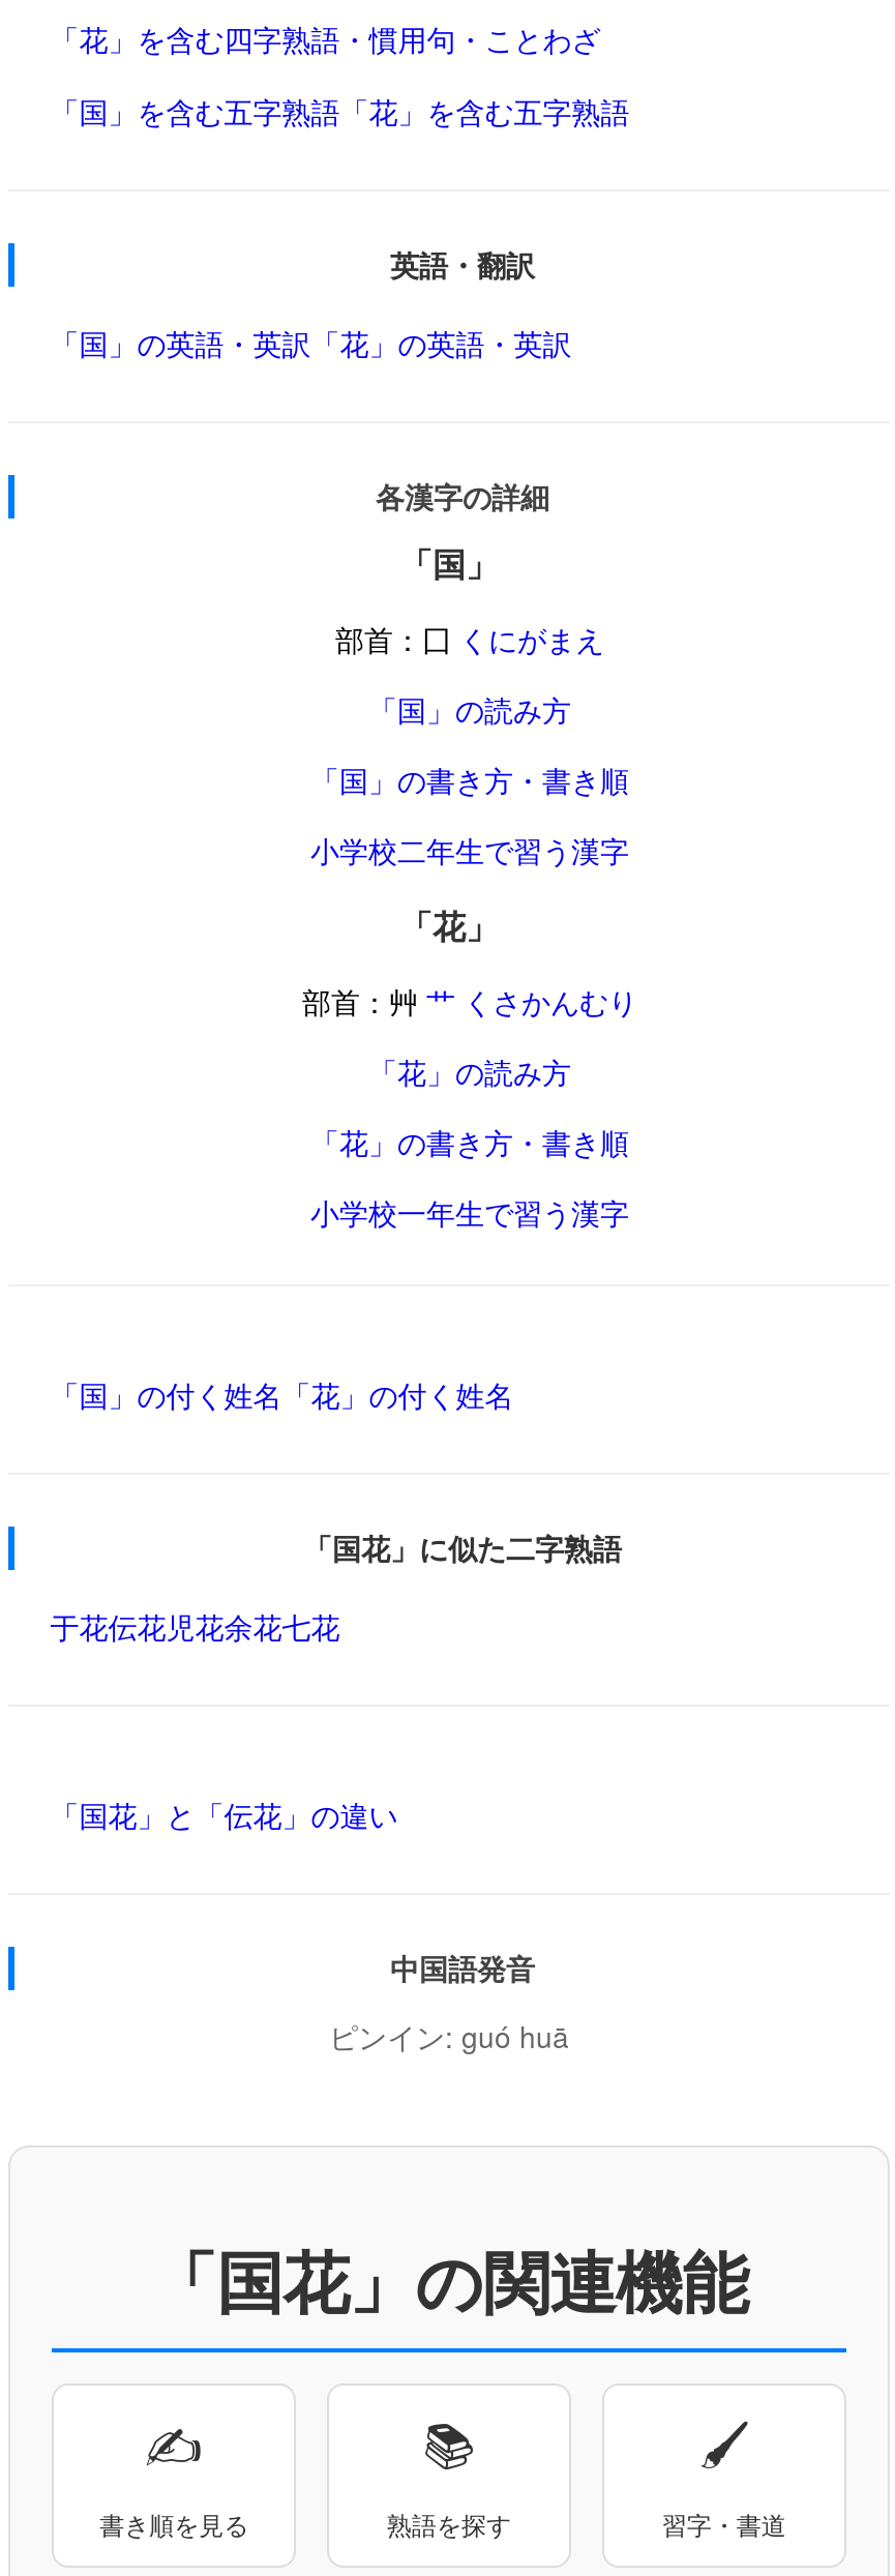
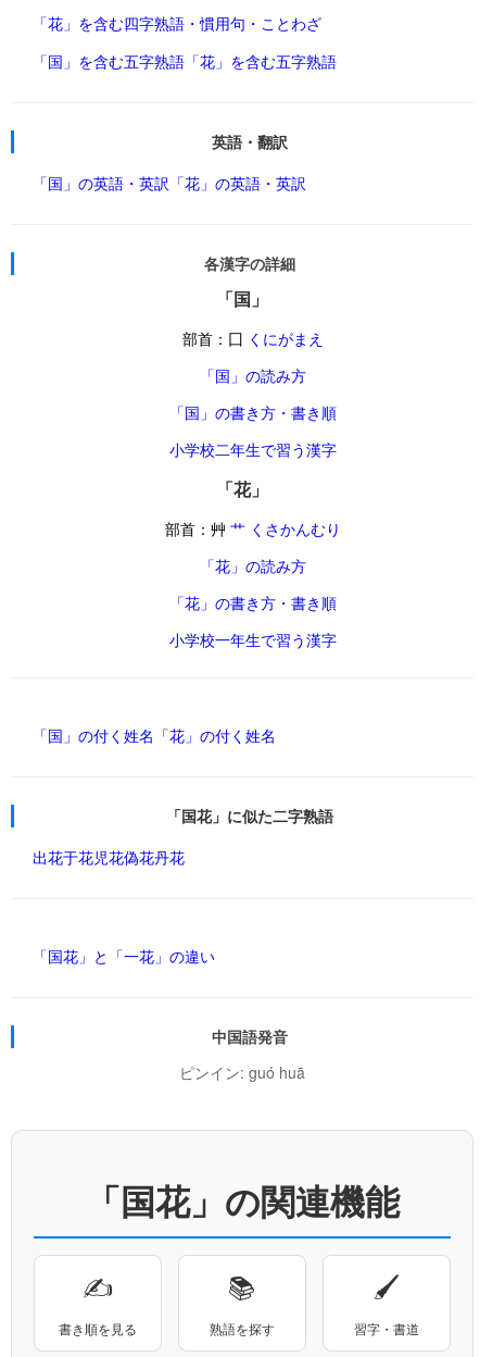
[50,1606,340,1647] 于花伝花児花余花七花 -> [33,846,185,868] 出花于花児花偽花丹花
[50,1794,398,1836] 「国花」と「伝花」の違い -> [33,945,215,967] 「国花」と「一花」の違い

